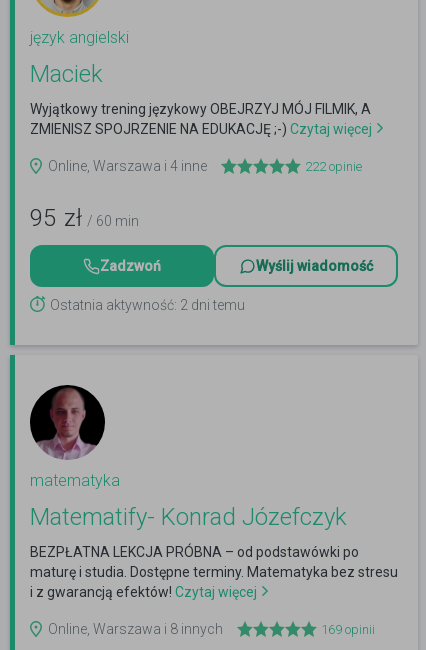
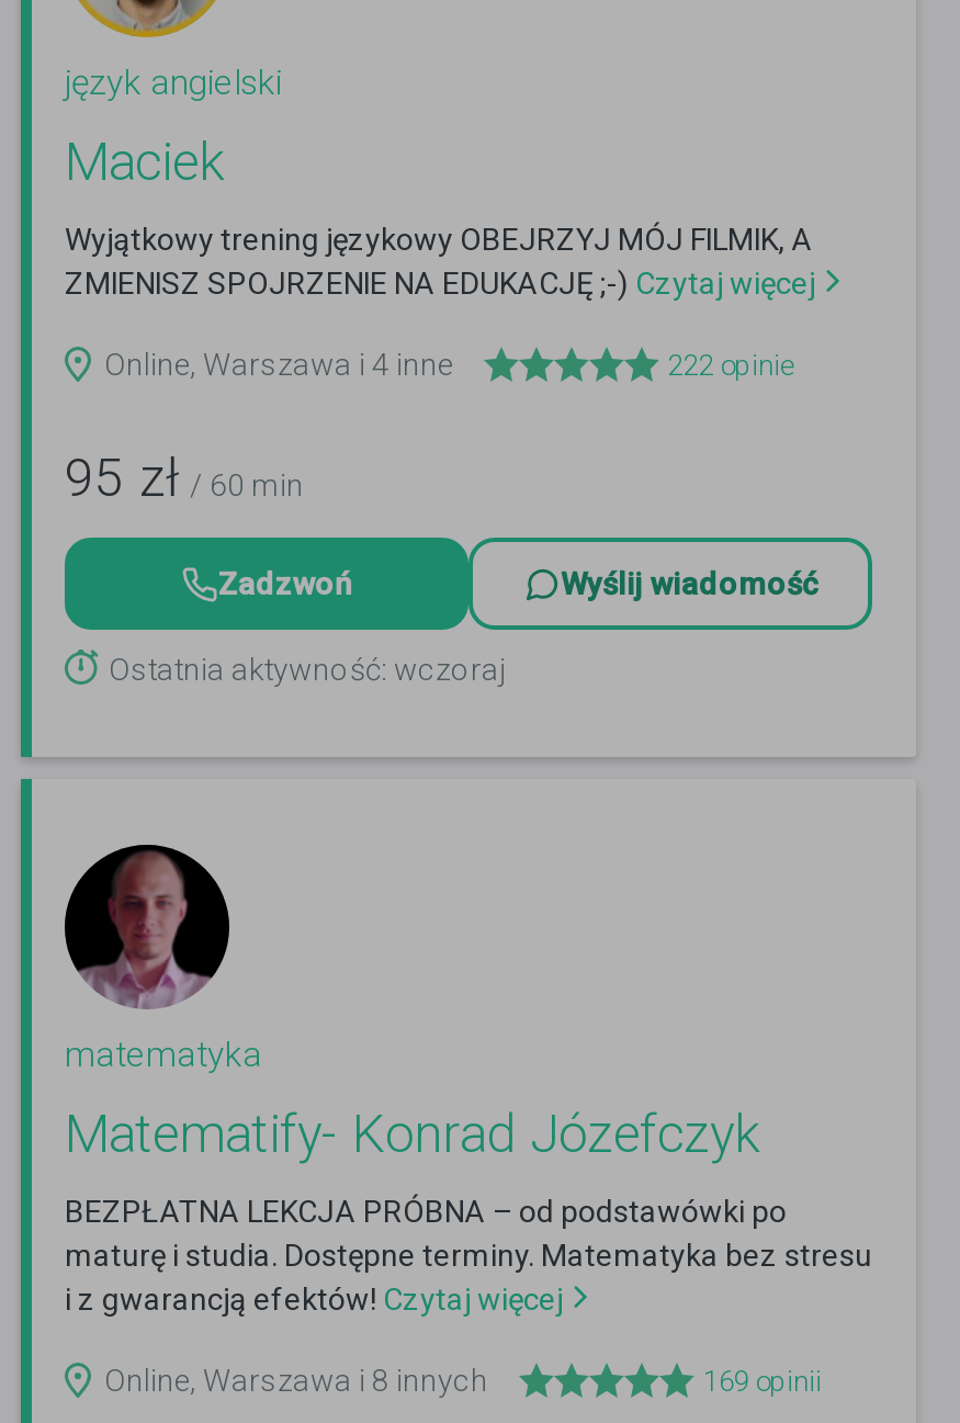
[50,297,245,313] Ostatnia aktywność: 2 dni temu -> [109,652,506,687] Ostatnia aktywność: wczoraj

